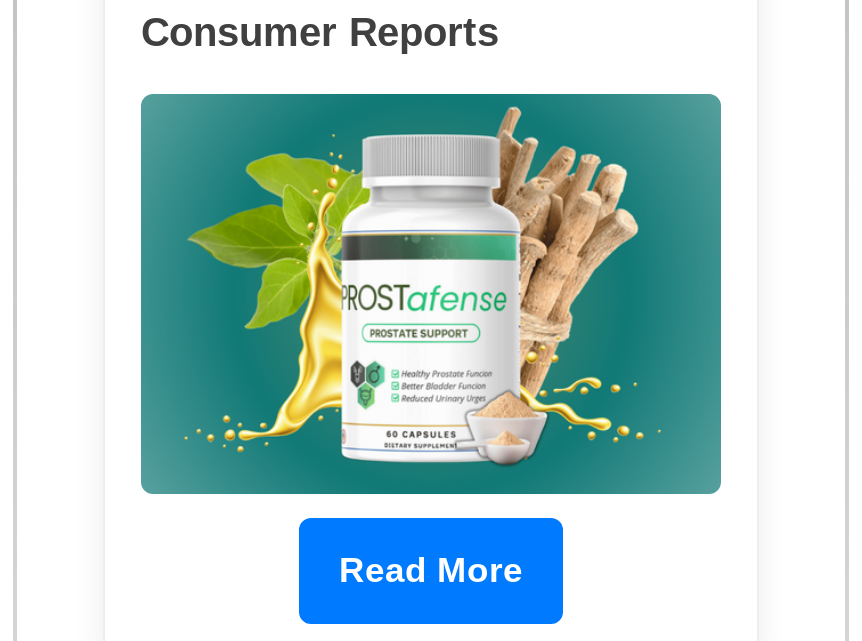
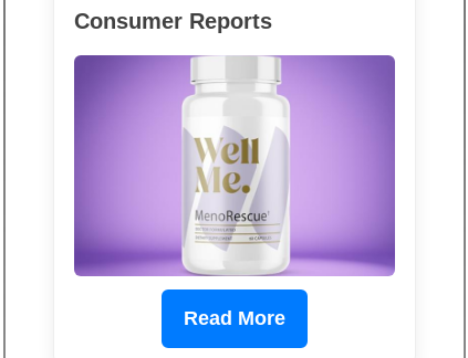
[141,93,721,495] [image] -> [74,54,395,276] [image]

